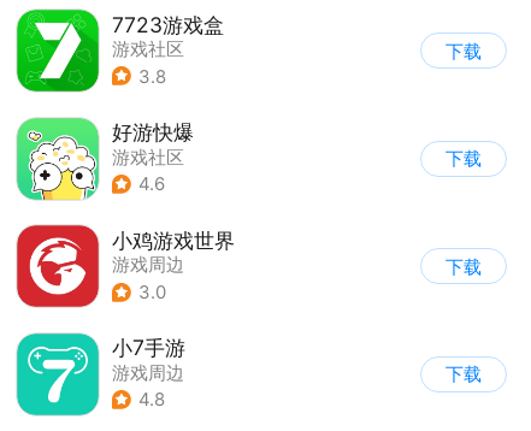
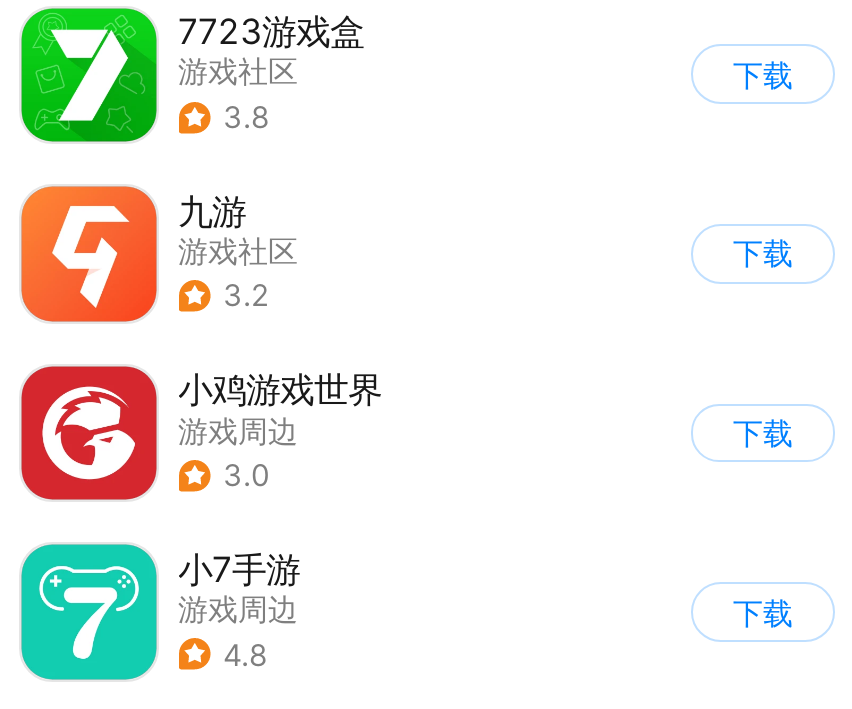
[16,117,193,201] [image] | 好游快爆 -> [19,184,246,324] [image] | 九游
[138,174,165,195] 4.6 -> [223,278,269,314] 3.2

